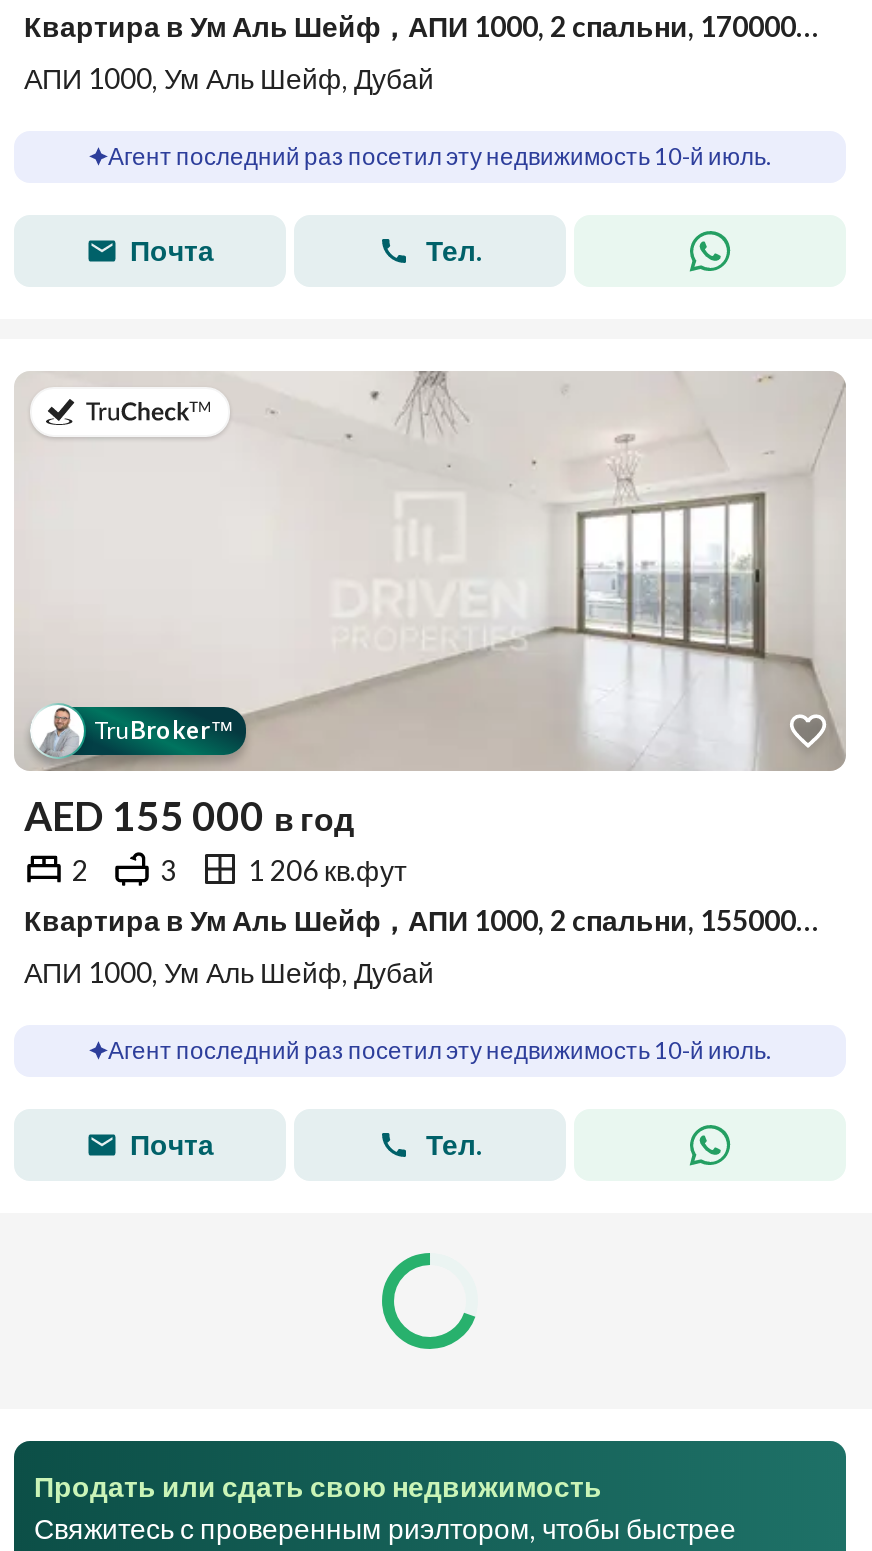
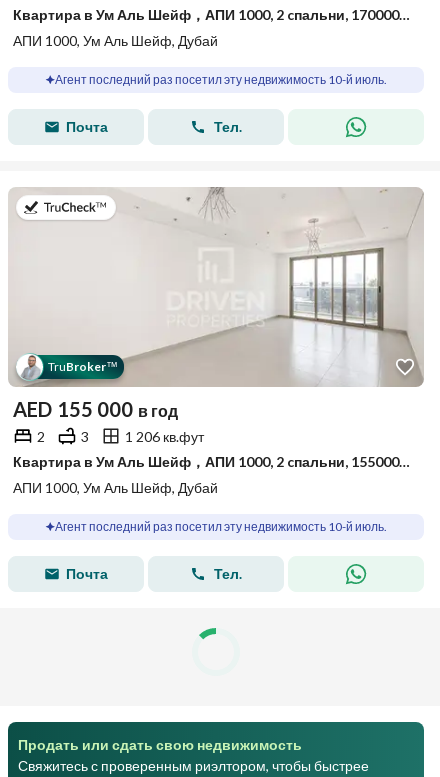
[380,1269,476,1351] [image] -> none

